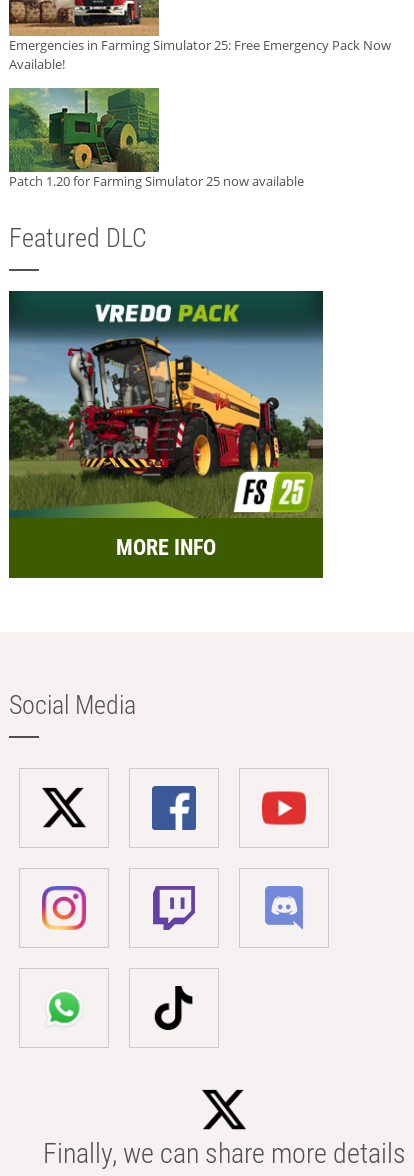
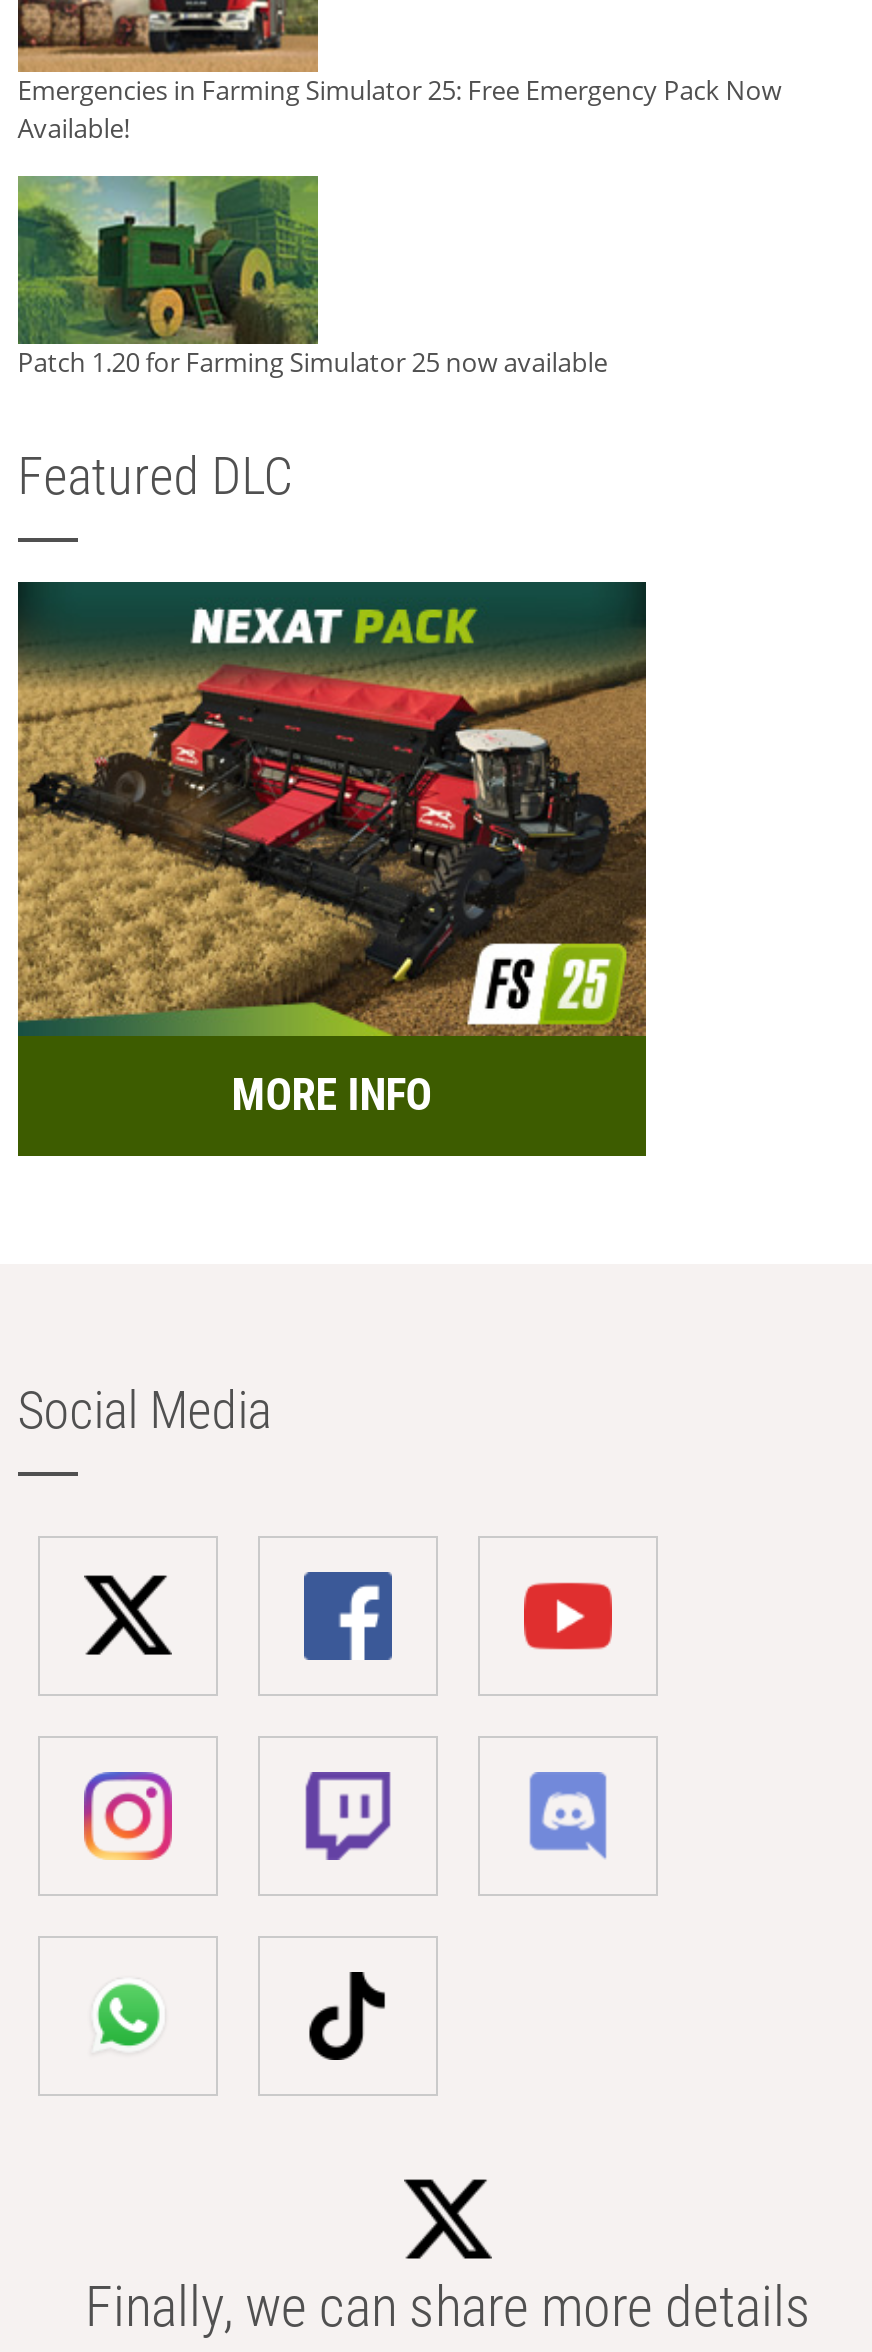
[8,304,324,517] [image] -> [16,608,648,1036] [image]

